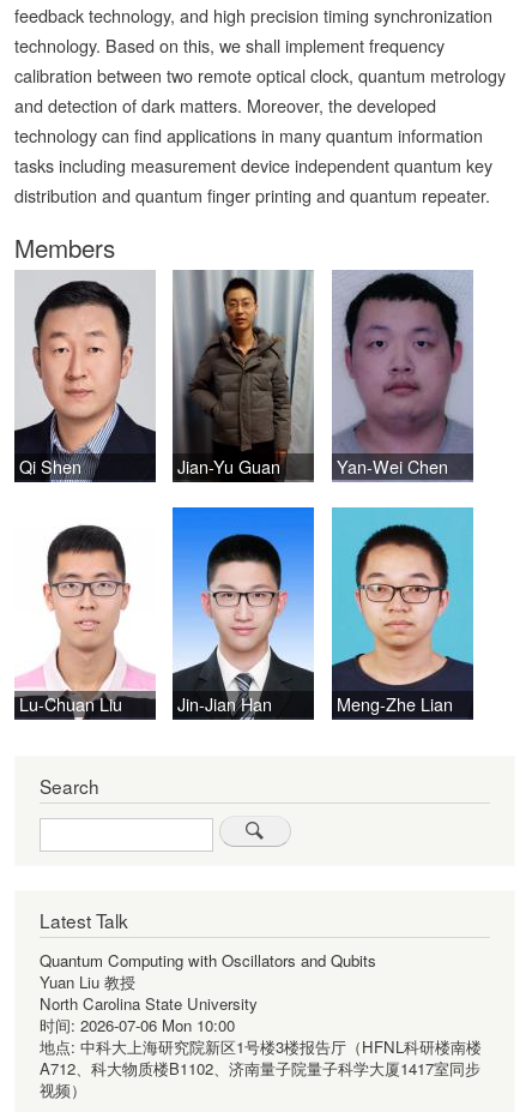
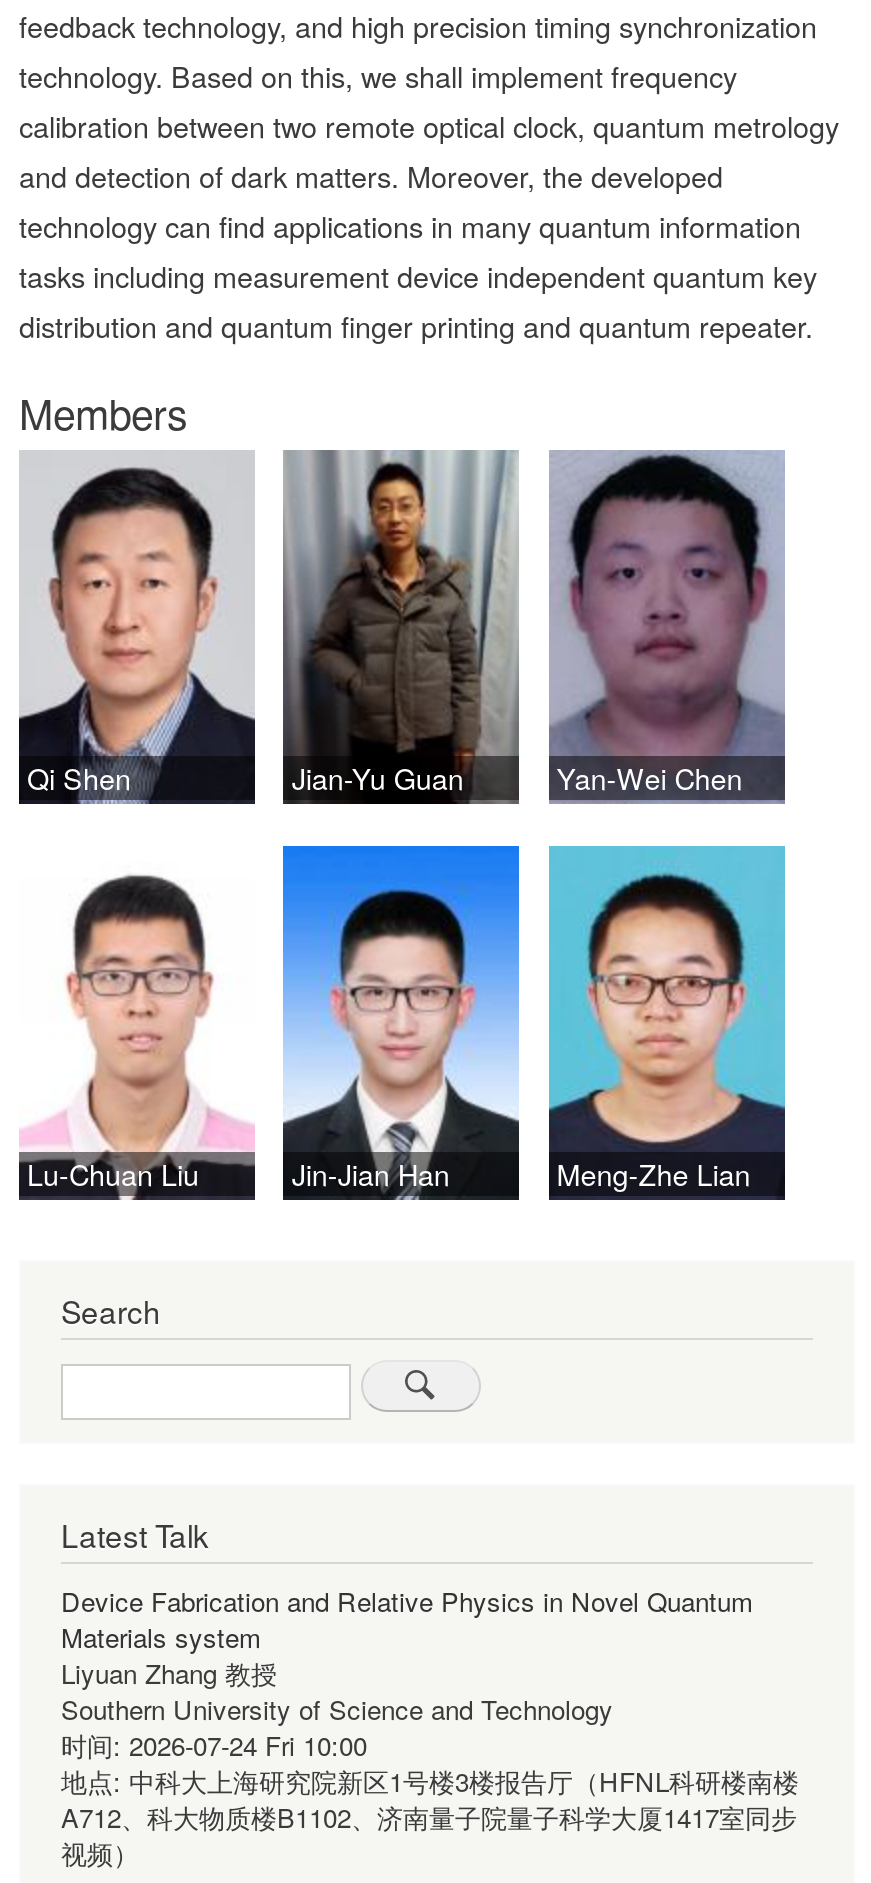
[40,949,376,1037] Quantum Computing with Oscillators and Qubits | Yuan Liu 教授 | North Carolina State University | 时间: 2026-07-06 Mon 10:00 -> [61,1582,753,1764] Device Fabrication and Relative Physics in Novel Quantum | Materials system | Liyuan Zhang 教授 | Southern University of Science and Technology | 时间: 2026-07-24 Fri 10:00

